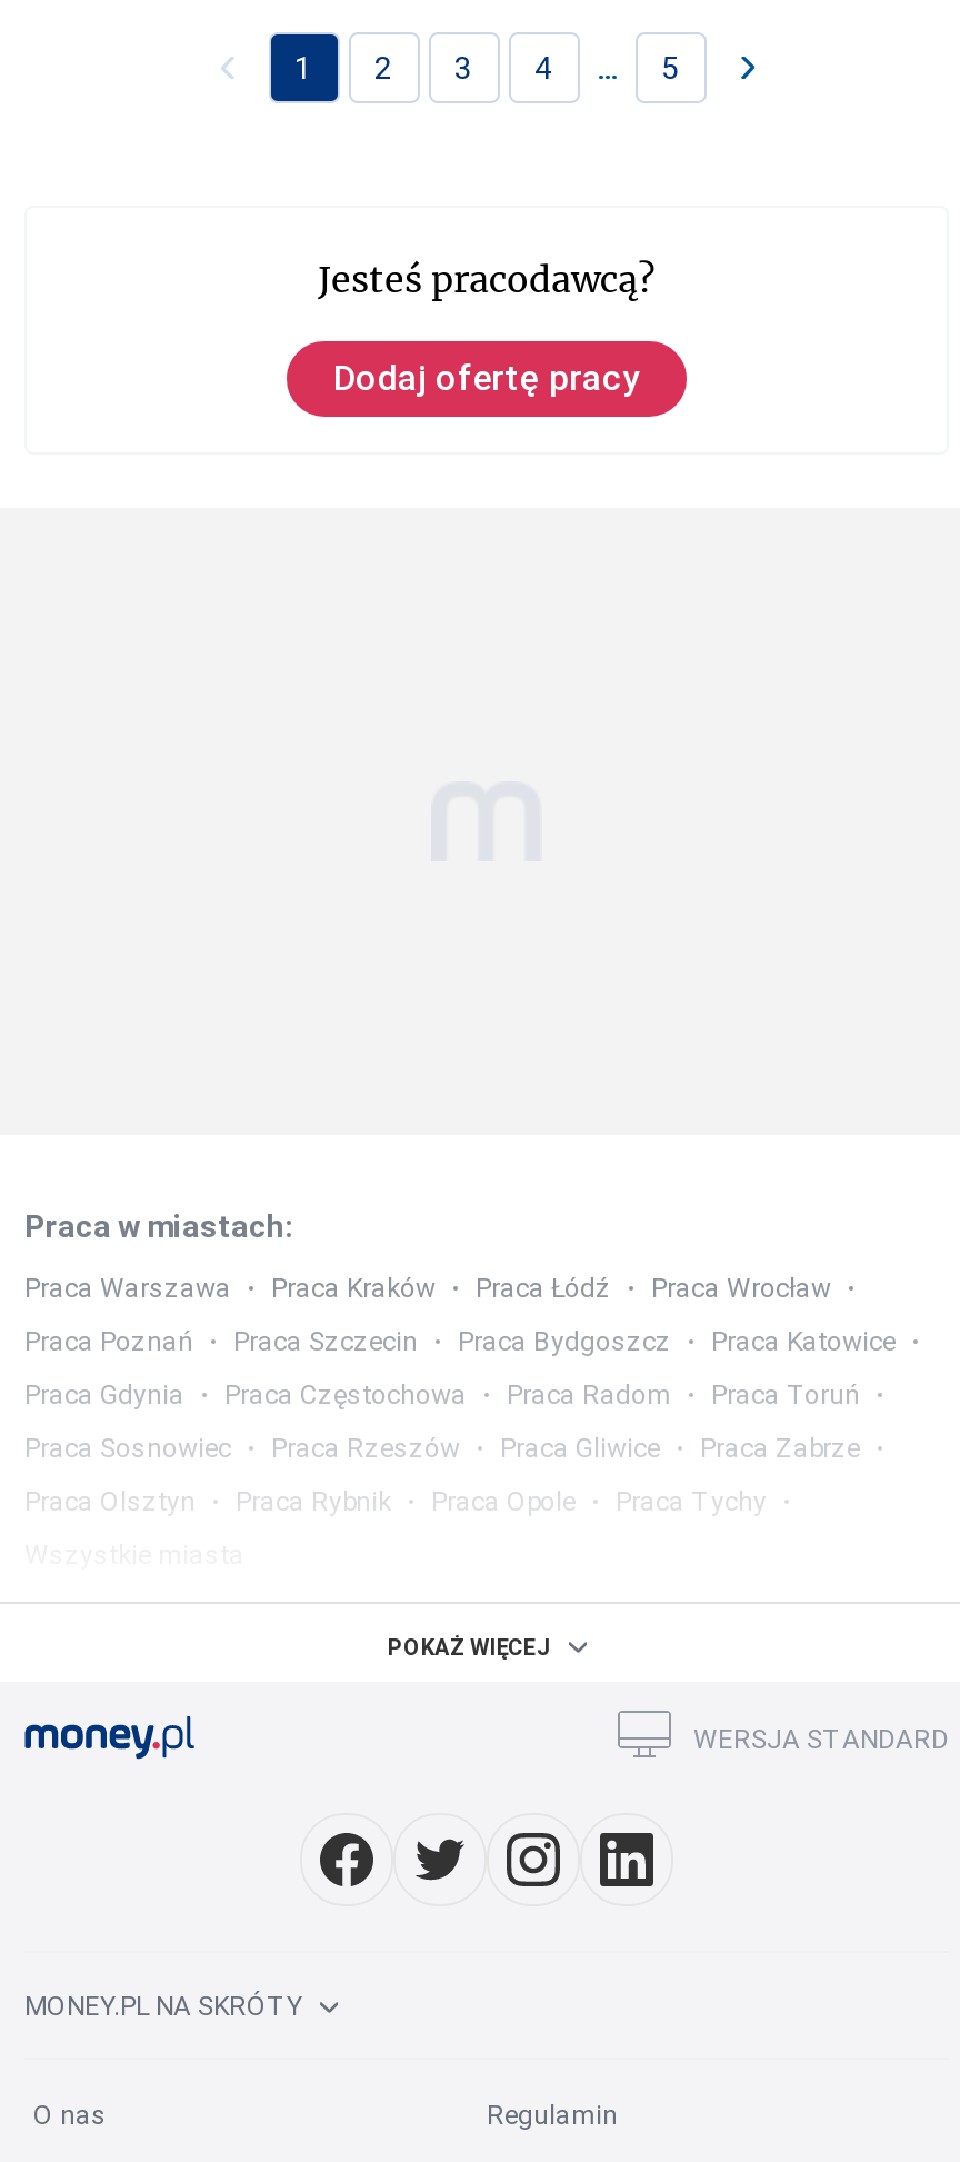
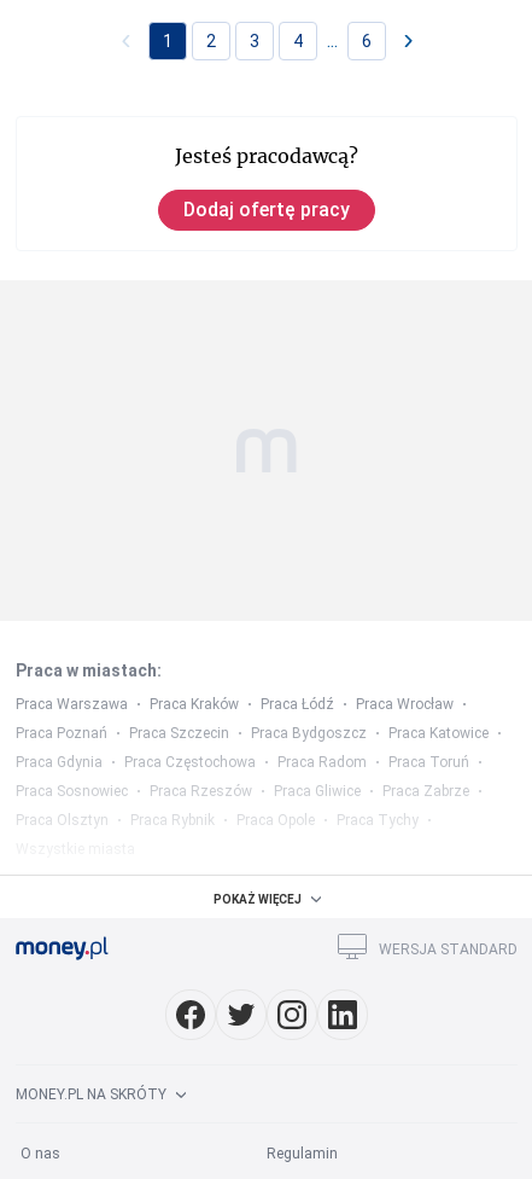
[661,50,679,86] 5 -> [361,32,371,51] 6

